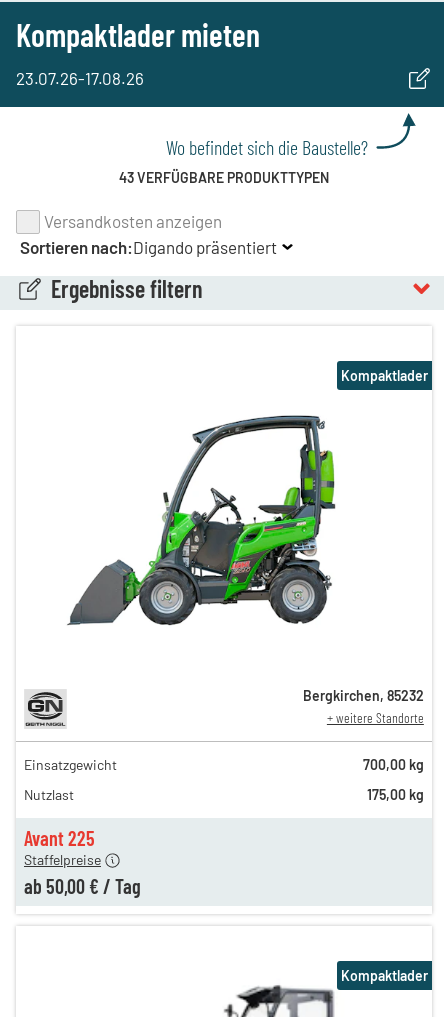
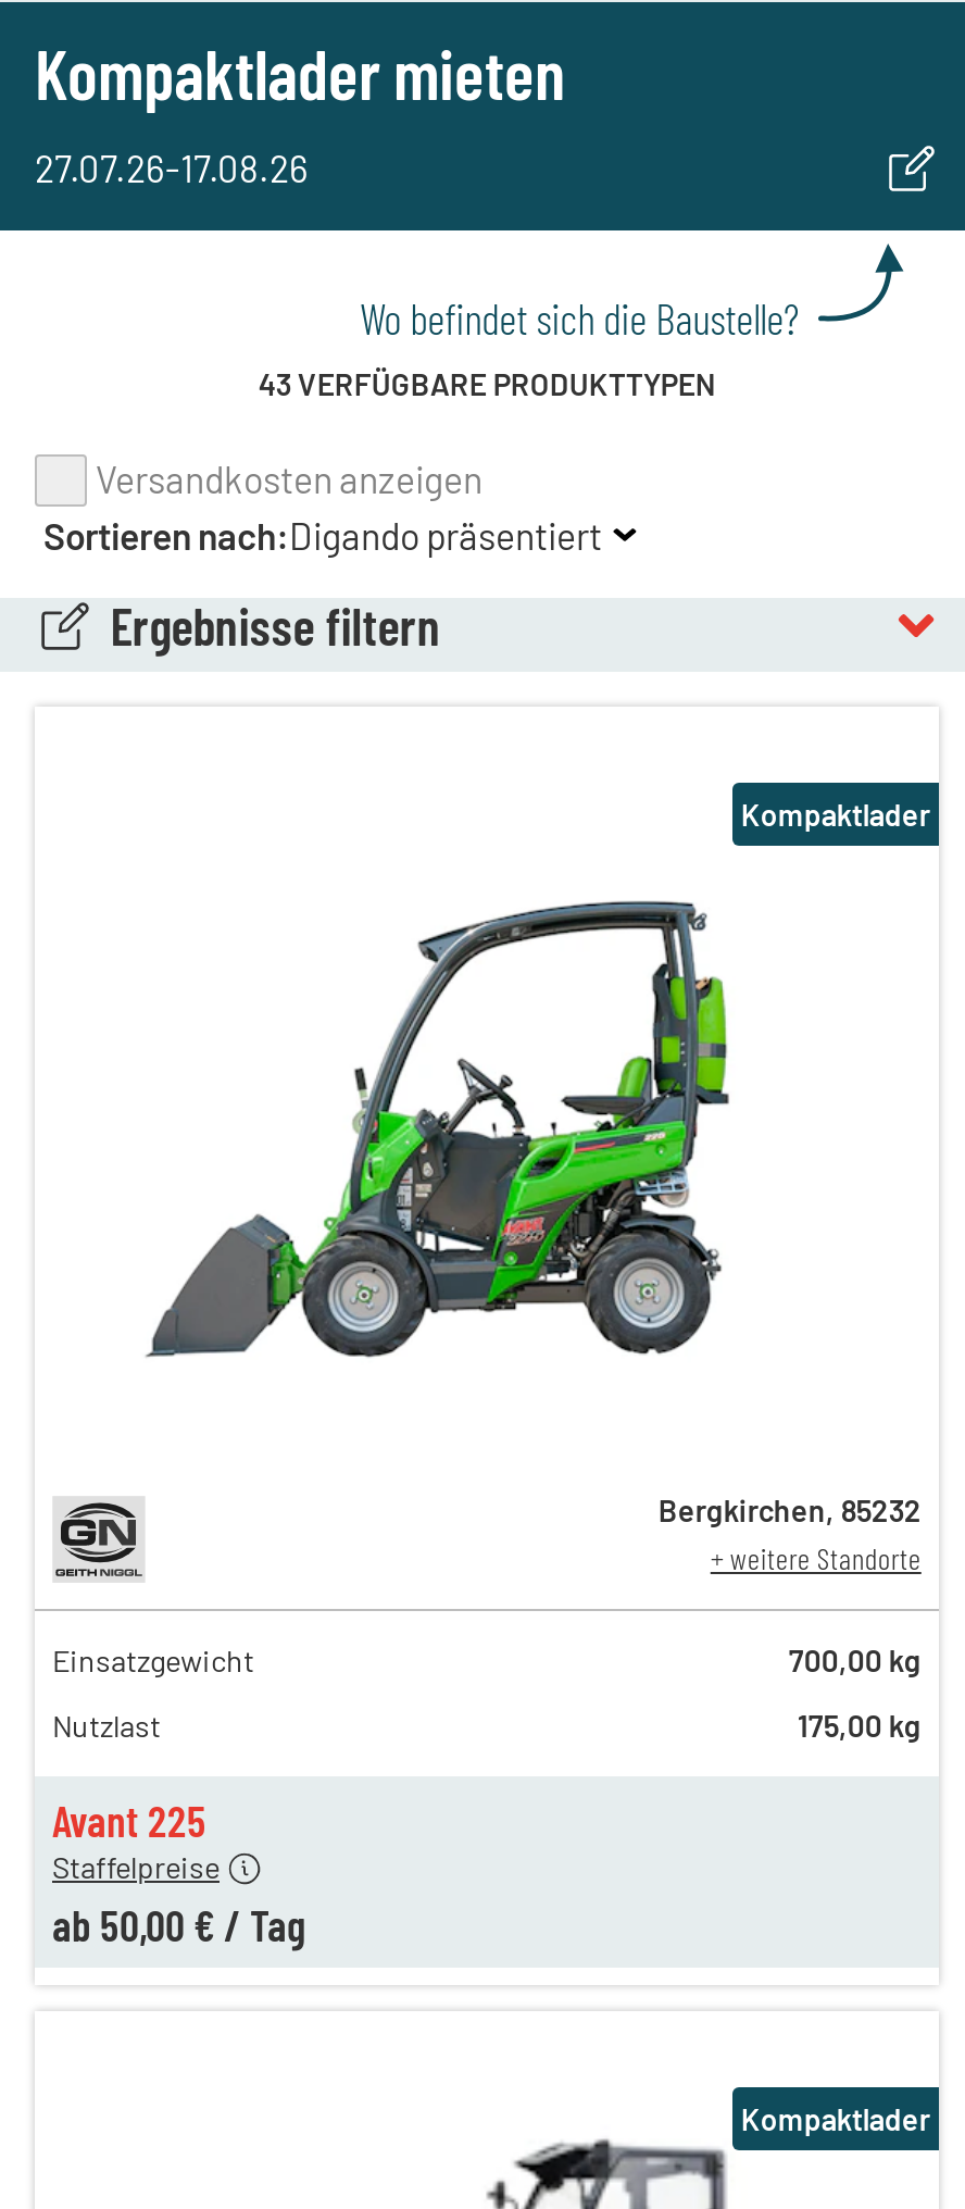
[16,68,144,88] 23.07.26-17.08.26 -> [35,146,309,189] 27.07.26-17.08.26

